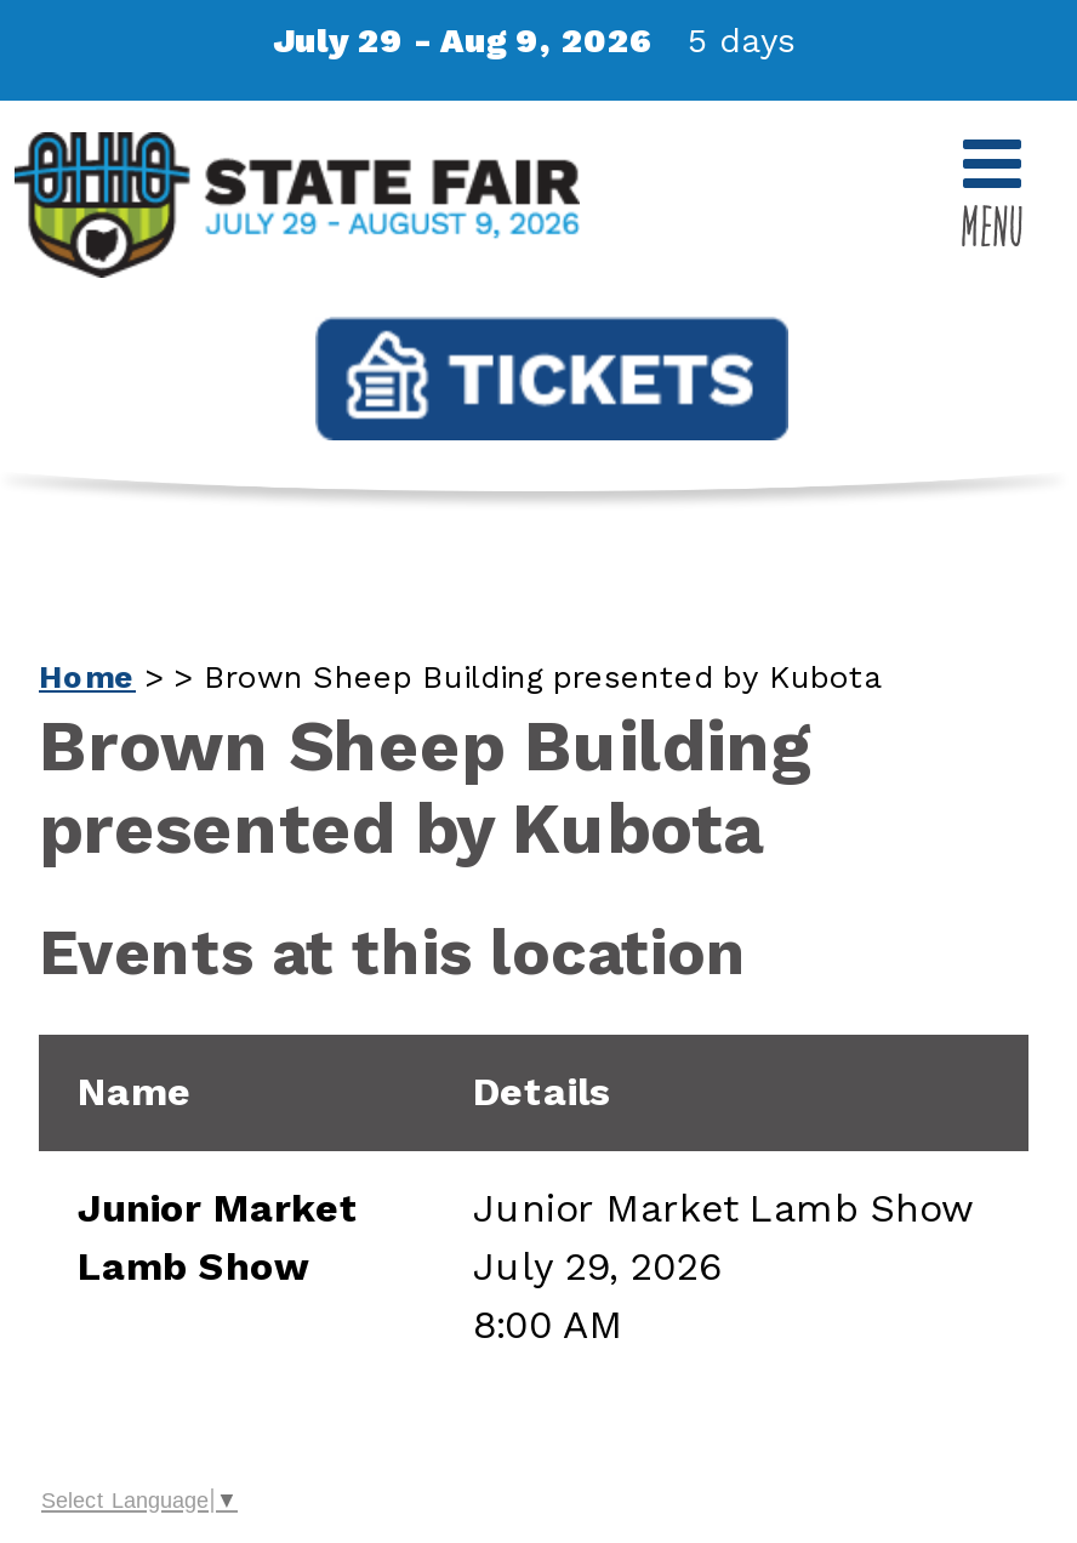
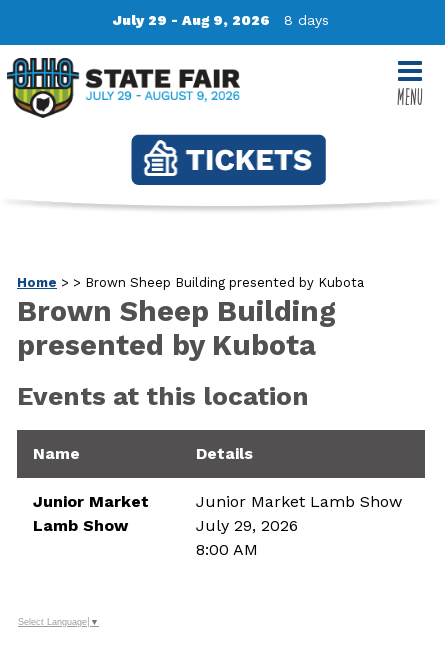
[273,21,794,59] July 29 - Aug 9, 2026 5 days -> [113,12,329,28] July 29 - Aug 9, 2026 8 days

